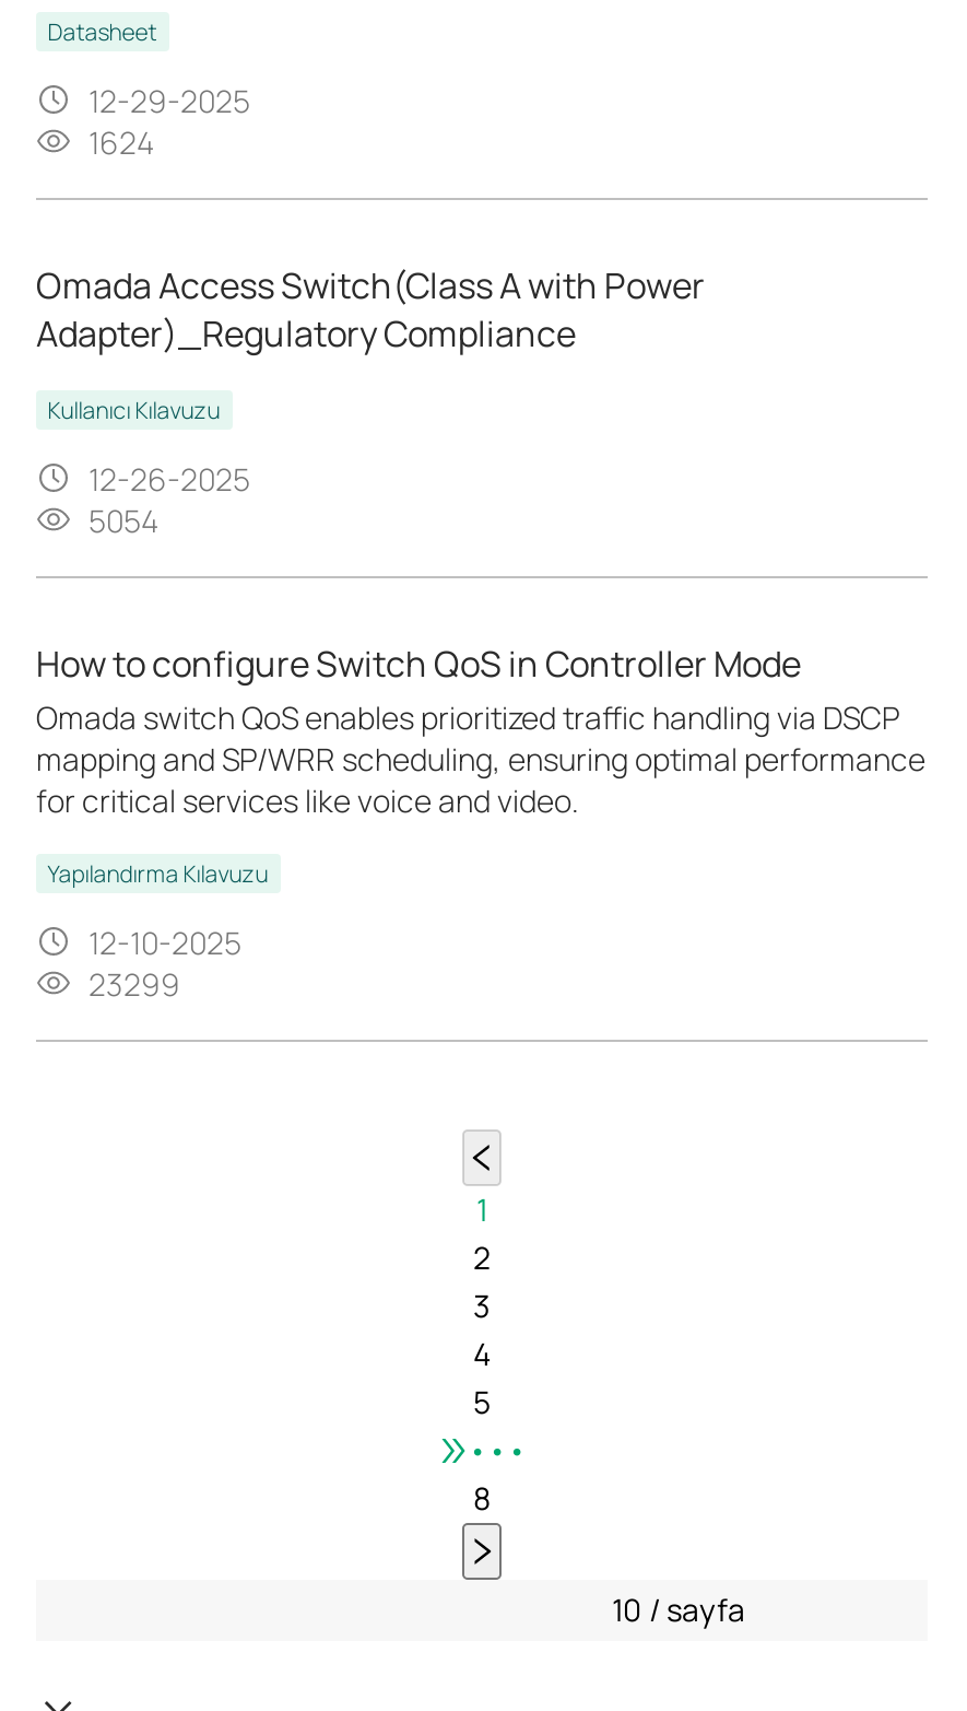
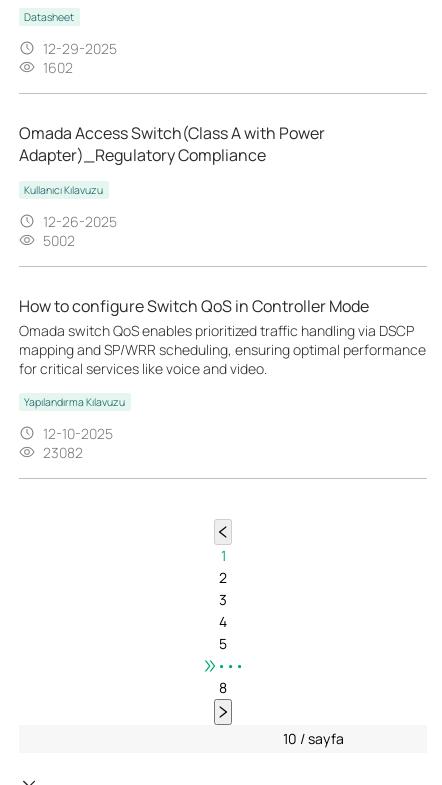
[89,121,154,162] 1624 -> [43,58,73,77] 1602
[89,499,158,541] 5054 -> [43,231,75,250] 5002
[89,963,180,1004] 23299 -> [43,443,83,462] 23082

